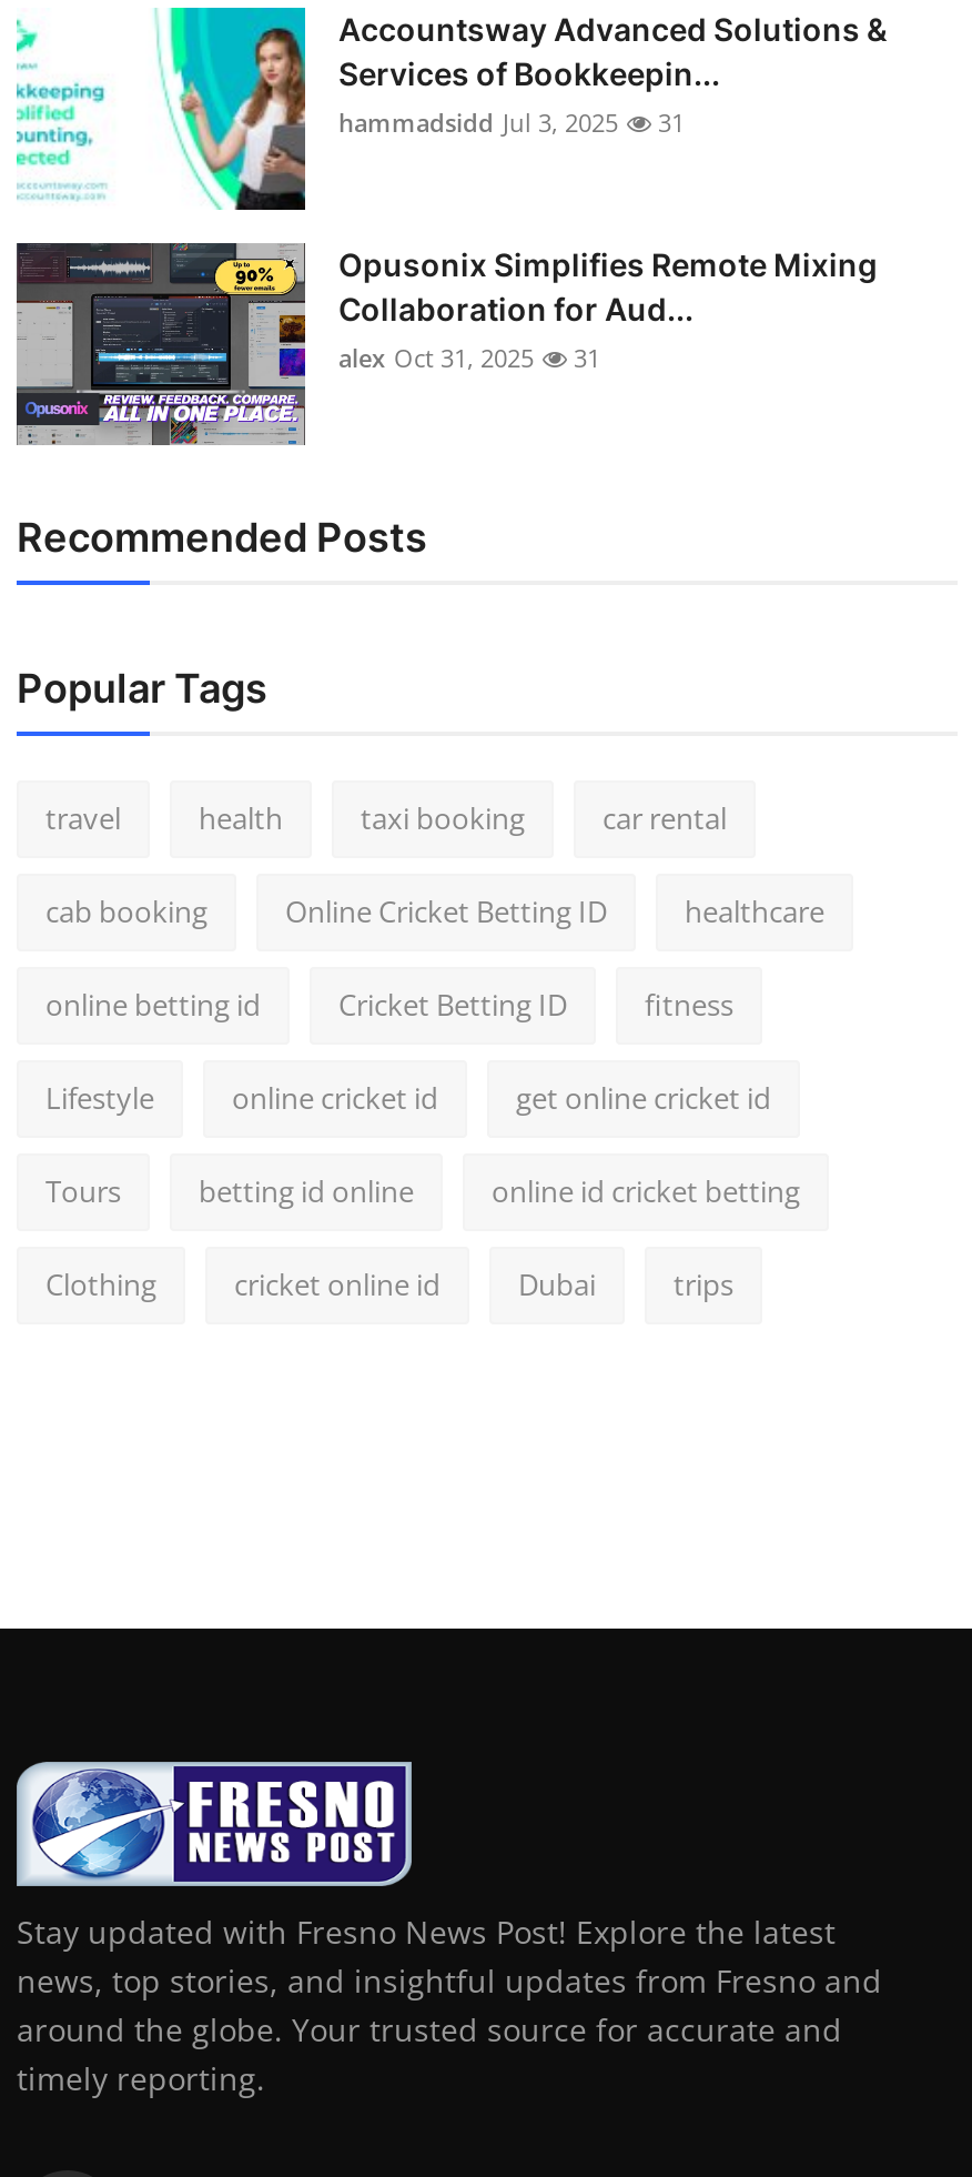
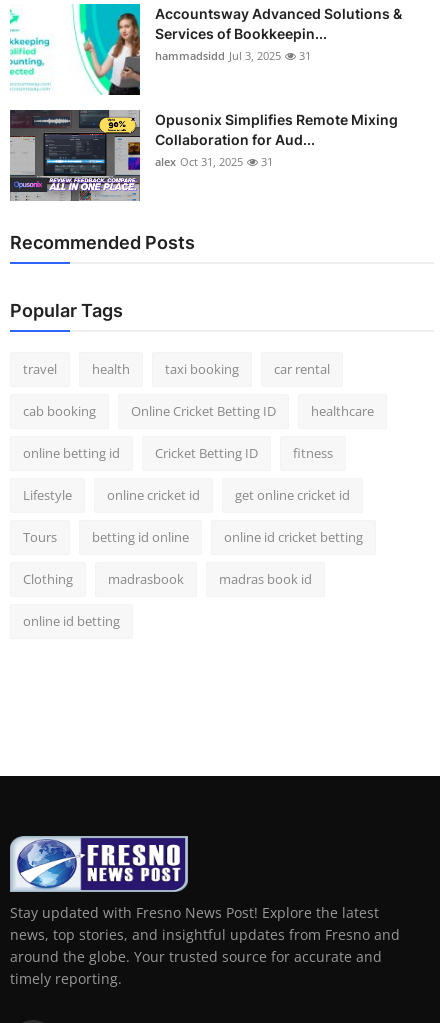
[234,1266,733,1306] cricket online id | Dubai | trips -> [23,570,312,630] madrasbook | madras book id | online id betting

